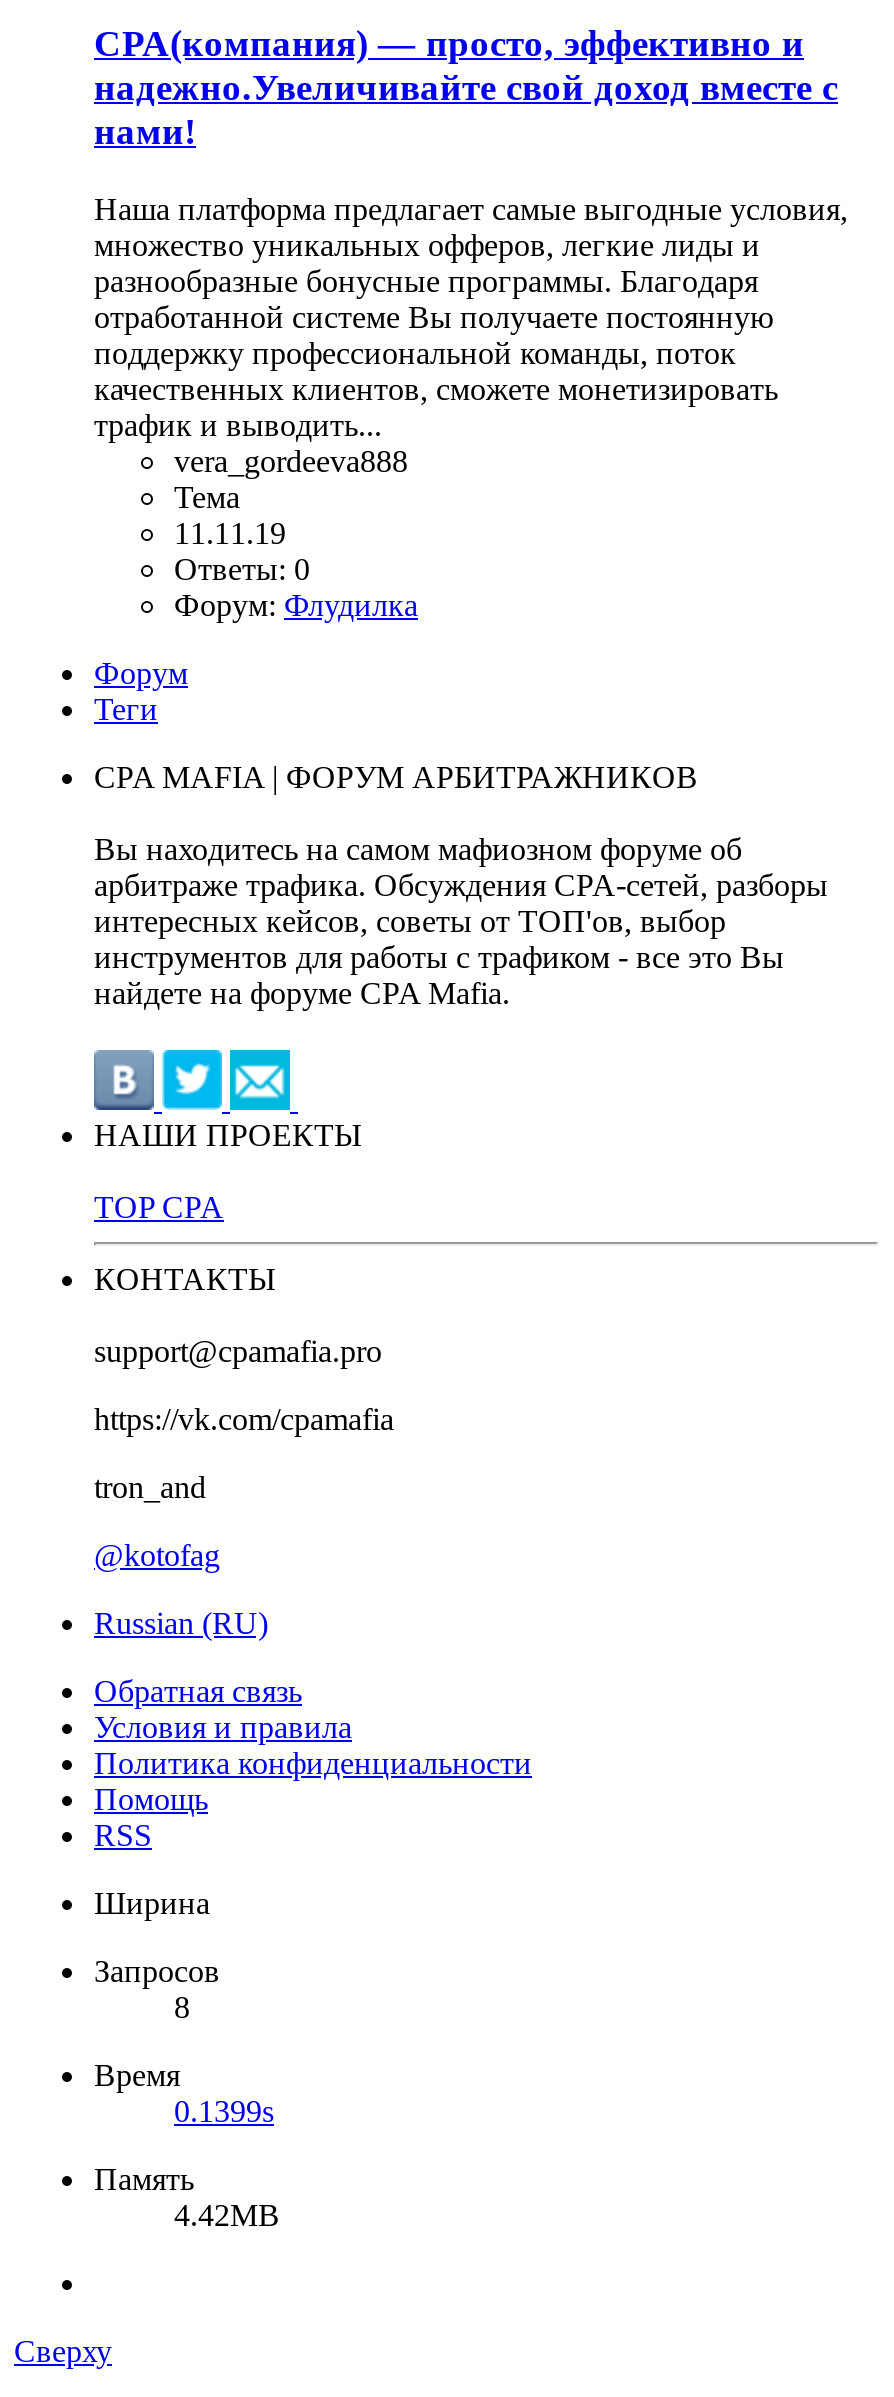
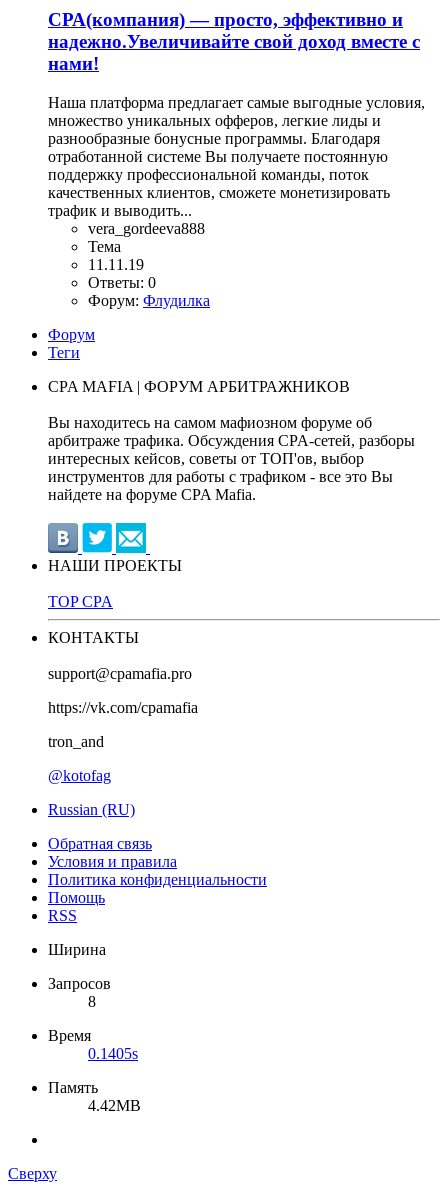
[174,2093,274,2127] 0.1399s -> [88,1045,138,1062] 0.1405s

